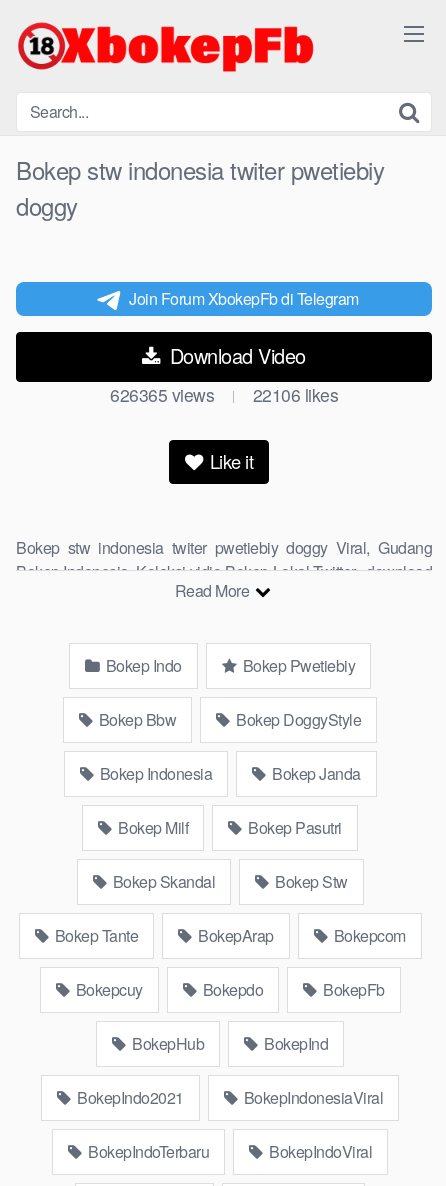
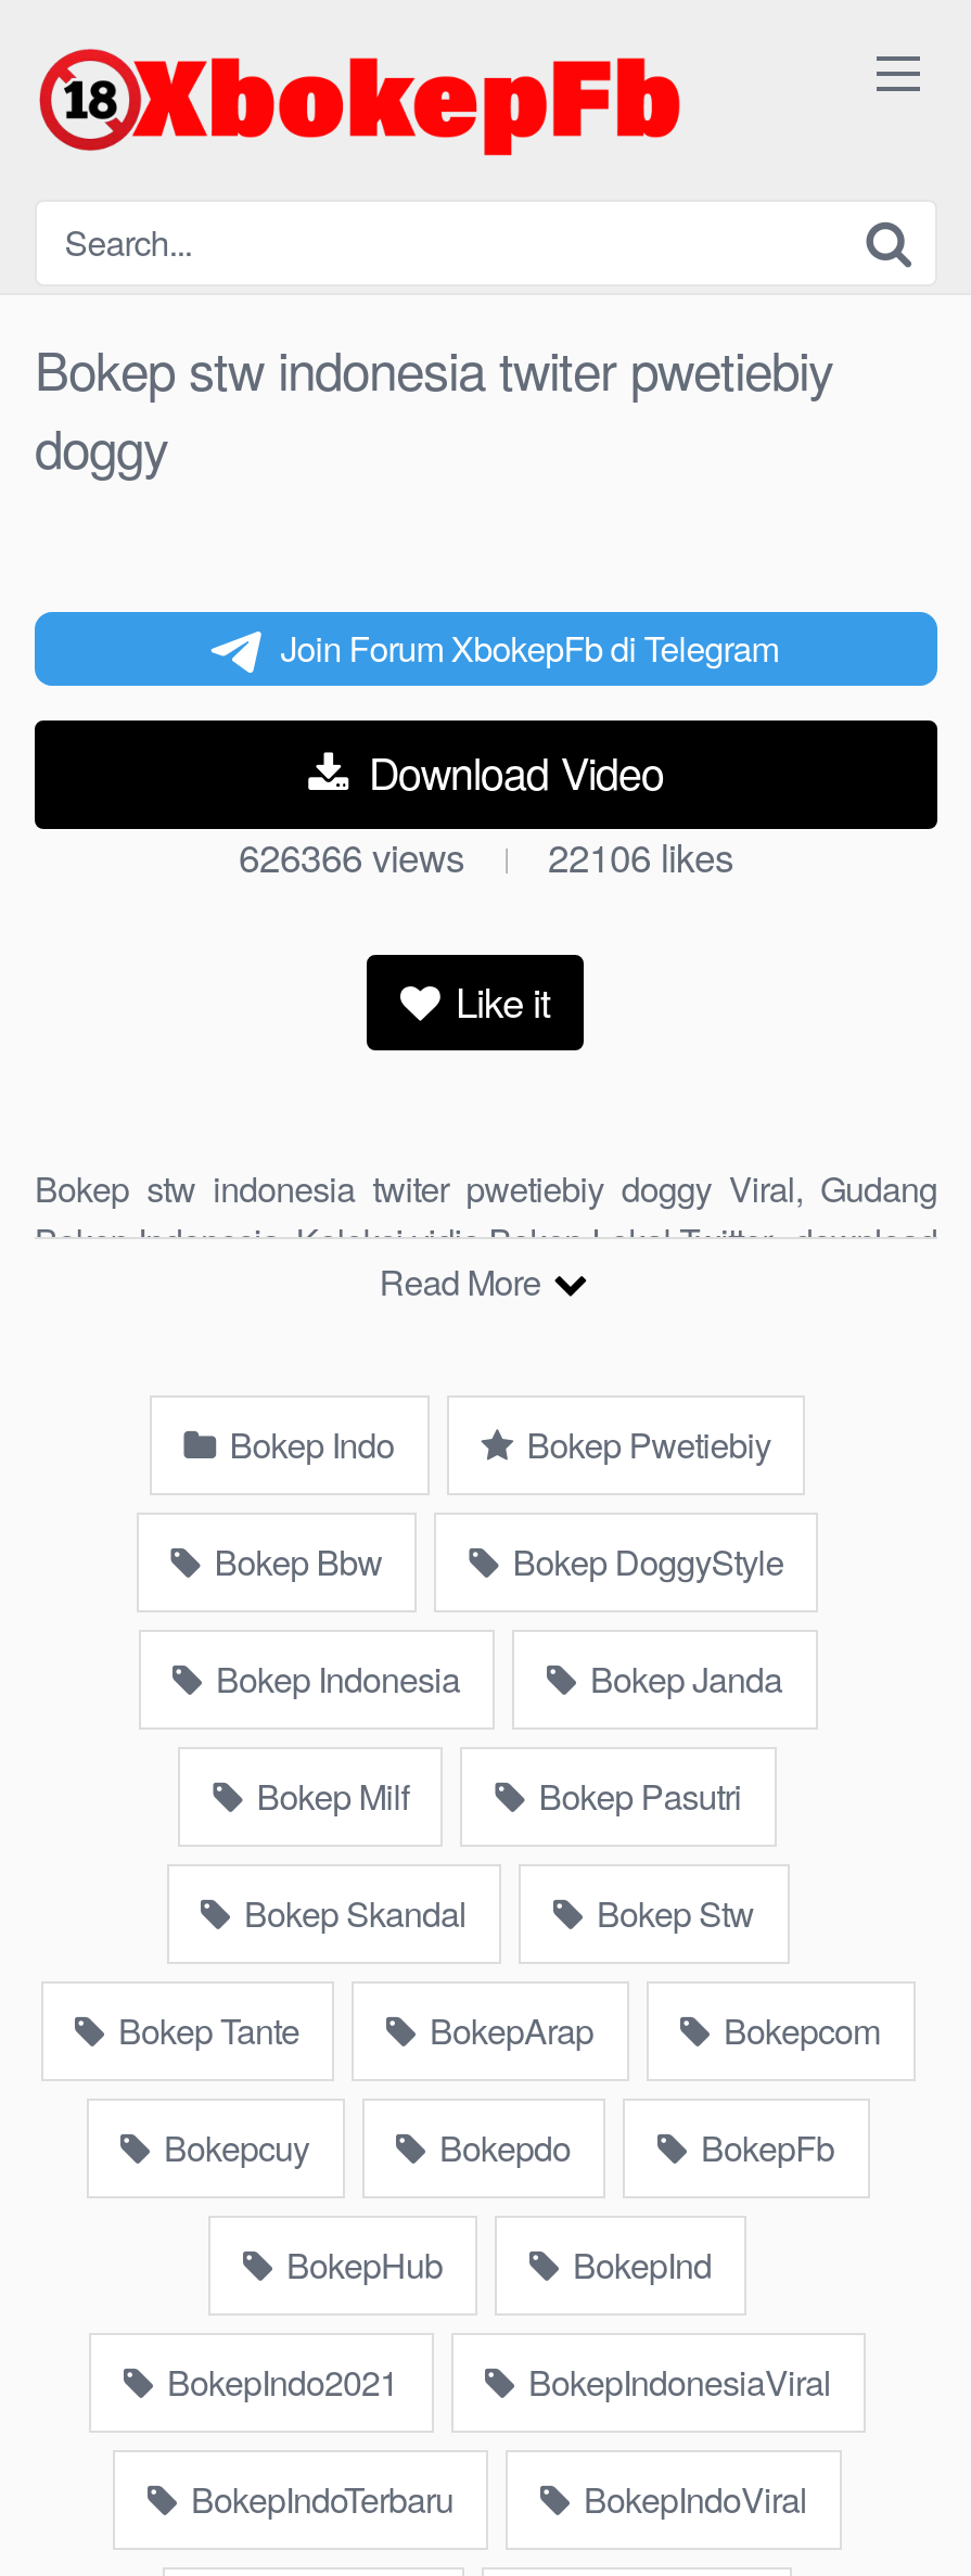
[110,382,214,407] 626365views -> [239,829,464,883] 626366views

